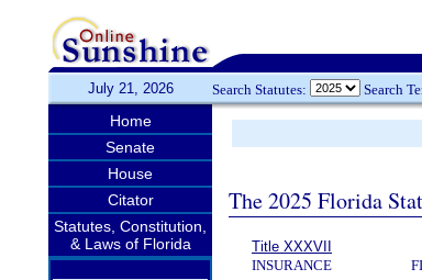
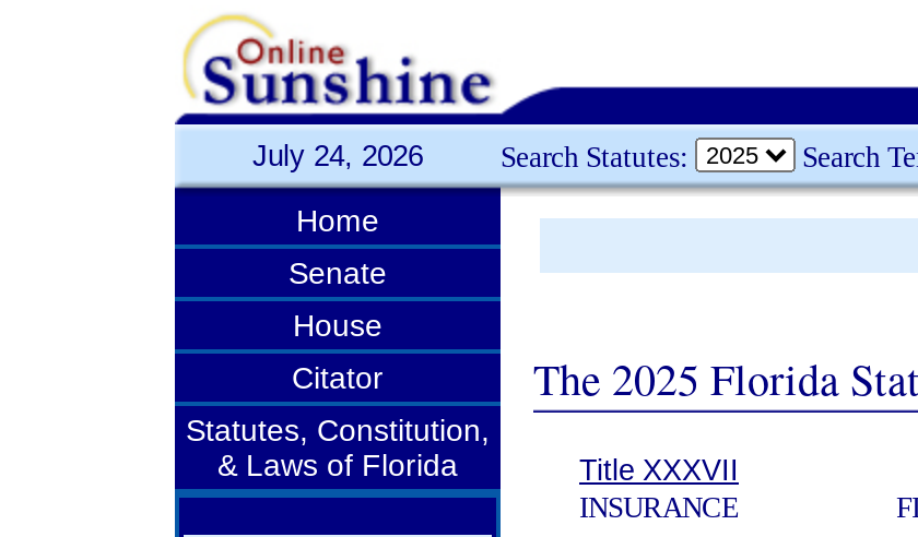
[87,80,173,97] July 21, 2026 -> [252,140,423,172] July 24, 2026

